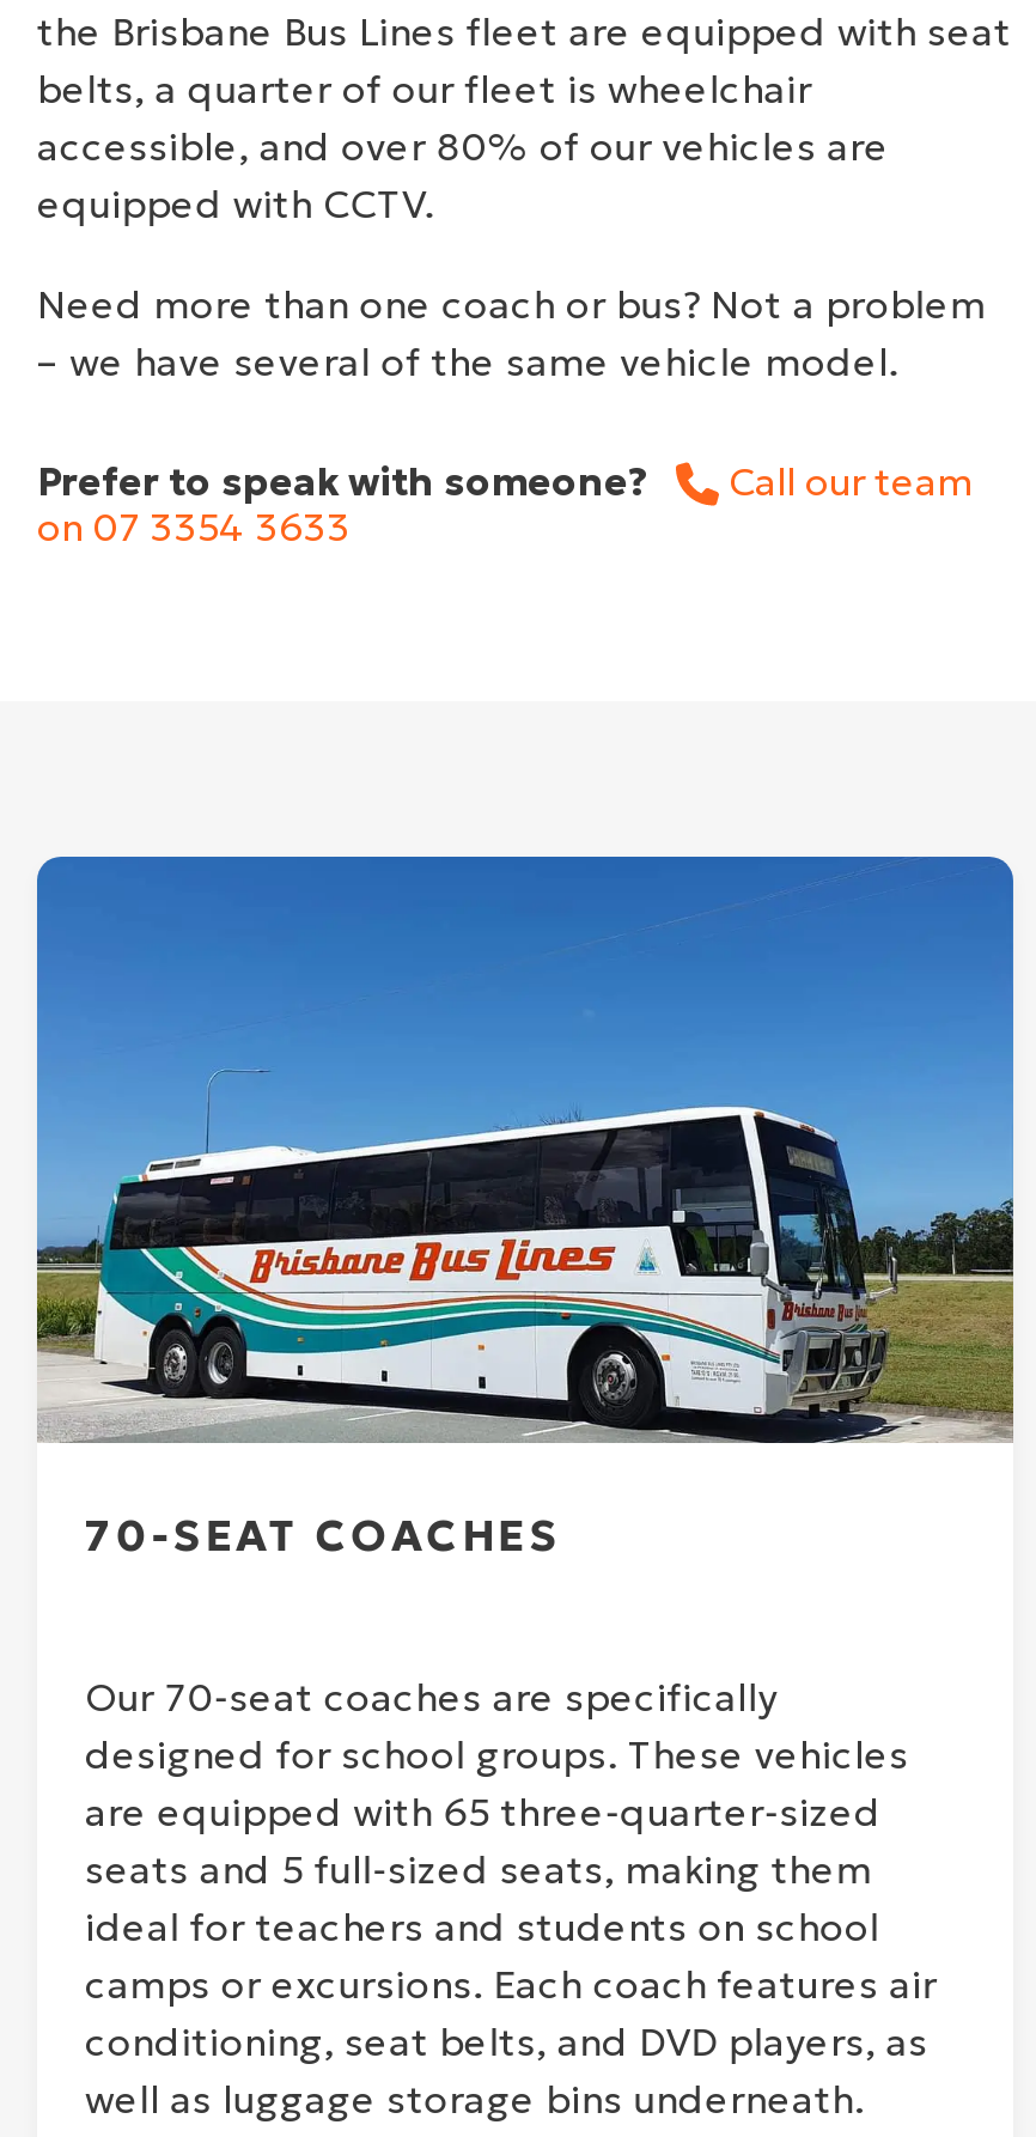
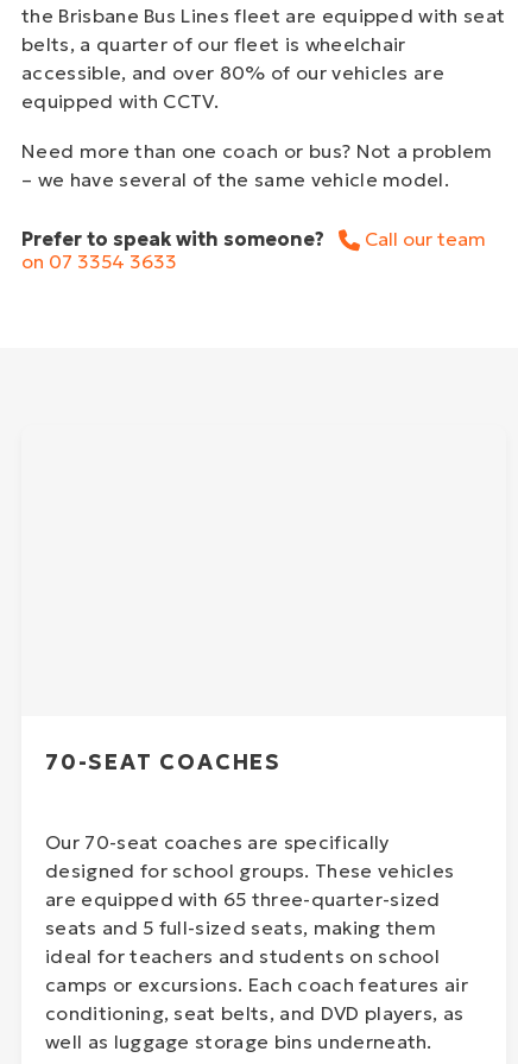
[35,854,1016,1445] [image] -> none

